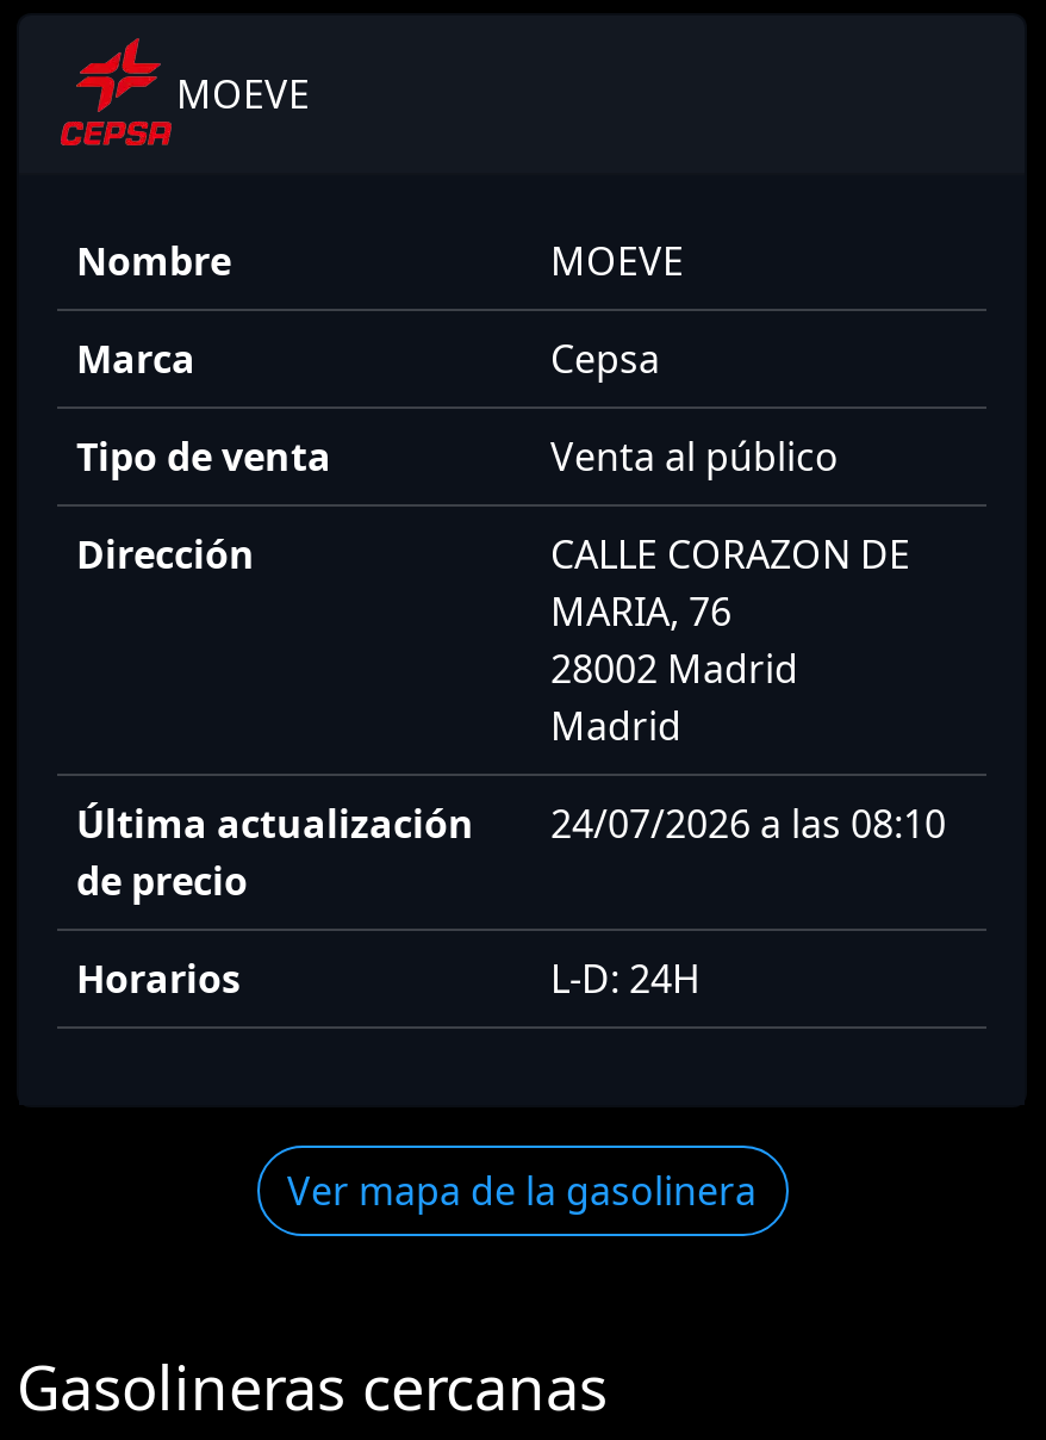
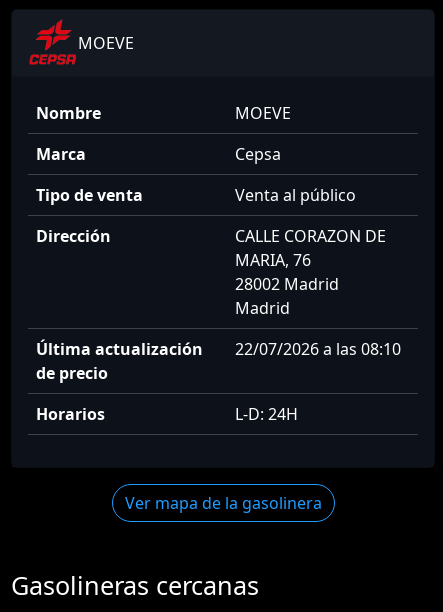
[76,797,946,850] Última actualización 24/07/2026 a las 08:10 -> [36,338,401,360] Última actualización 22/07/2026 a las 08:10

